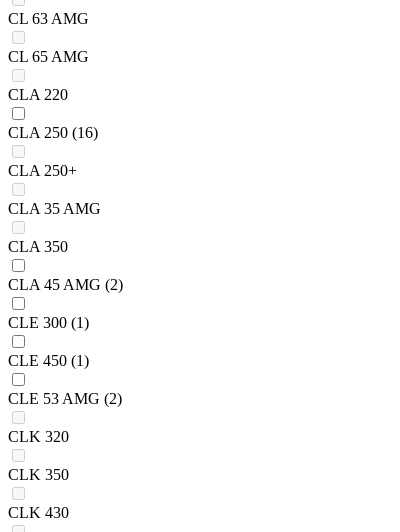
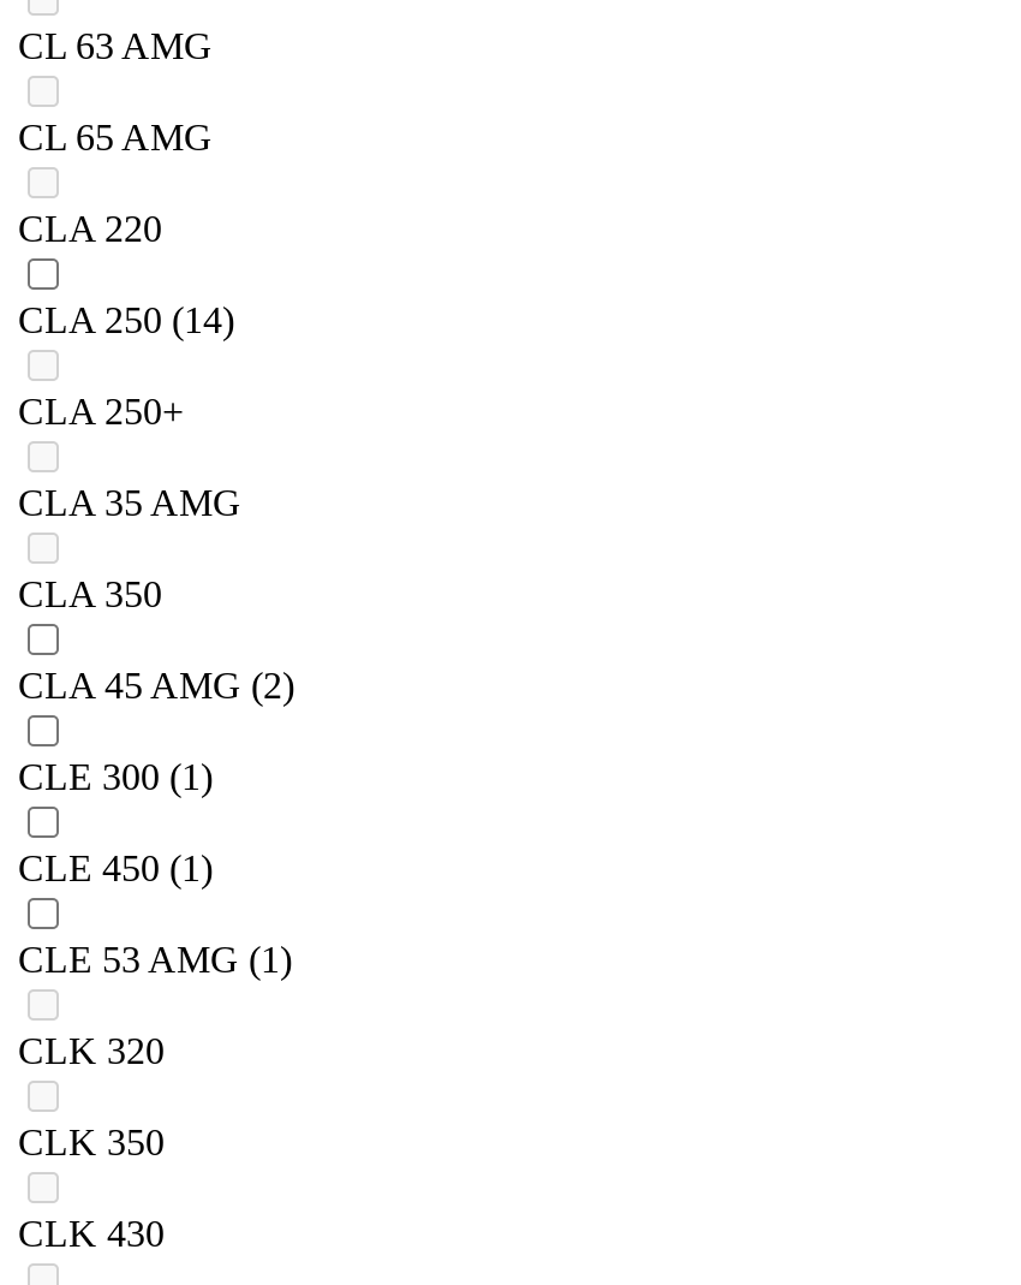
[8,124,98,141] CLA 250 (16) -> [18,300,234,341] CLA 250 (14)
[8,390,122,407] CLE 53 AMG (2) -> [18,940,292,981] CLE 53 AMG (1)

